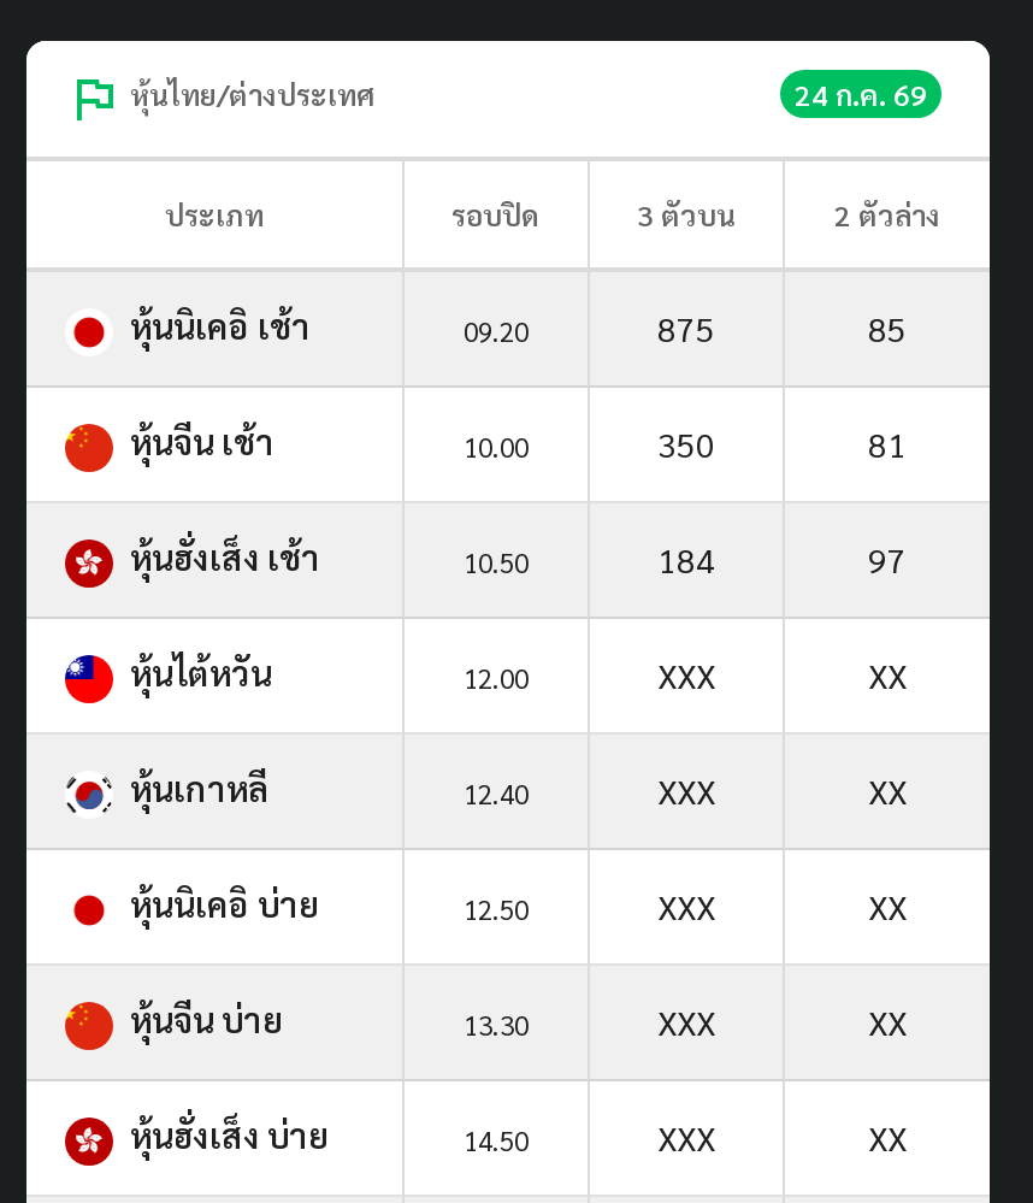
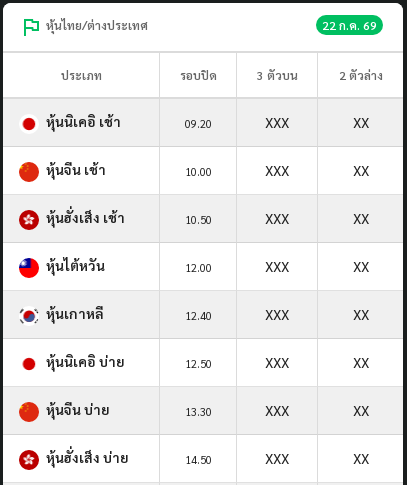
[795,74,927,113] 24 ก.ค. 69 -> [322,17,377,33] 22 ก.ค. 69
[657,305,907,349] 875 | 85 -> [265,113,368,131] XXX | XX
[657,421,907,464] 350 | 81 -> [265,161,368,179] XXX | XX
[657,537,907,580] 184 | 97 -> [265,209,368,227] XXX | XX

